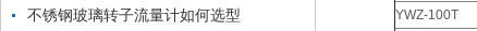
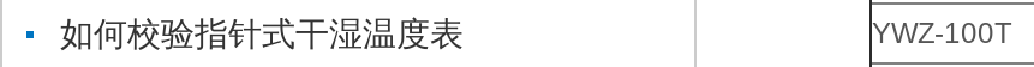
[27,6,241,24] 不锈钢玻璃转子流量计如何选型 -> [60,14,464,53] 如何校验指针式干湿温度表

